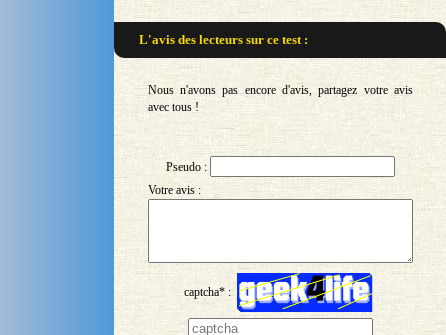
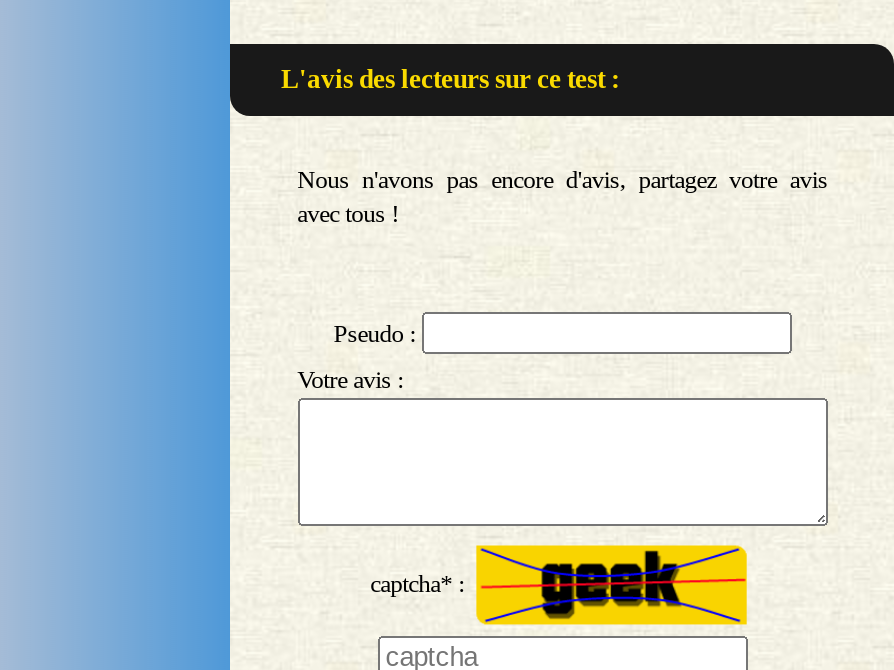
[236,272,373,313] [image] -> [474,544,750,626] [image]

